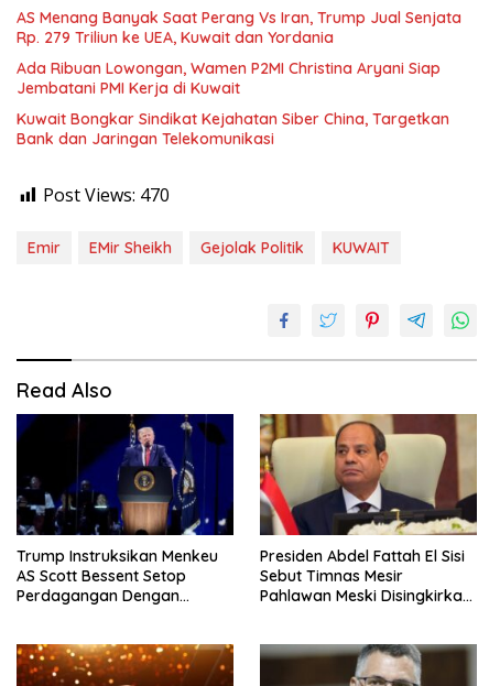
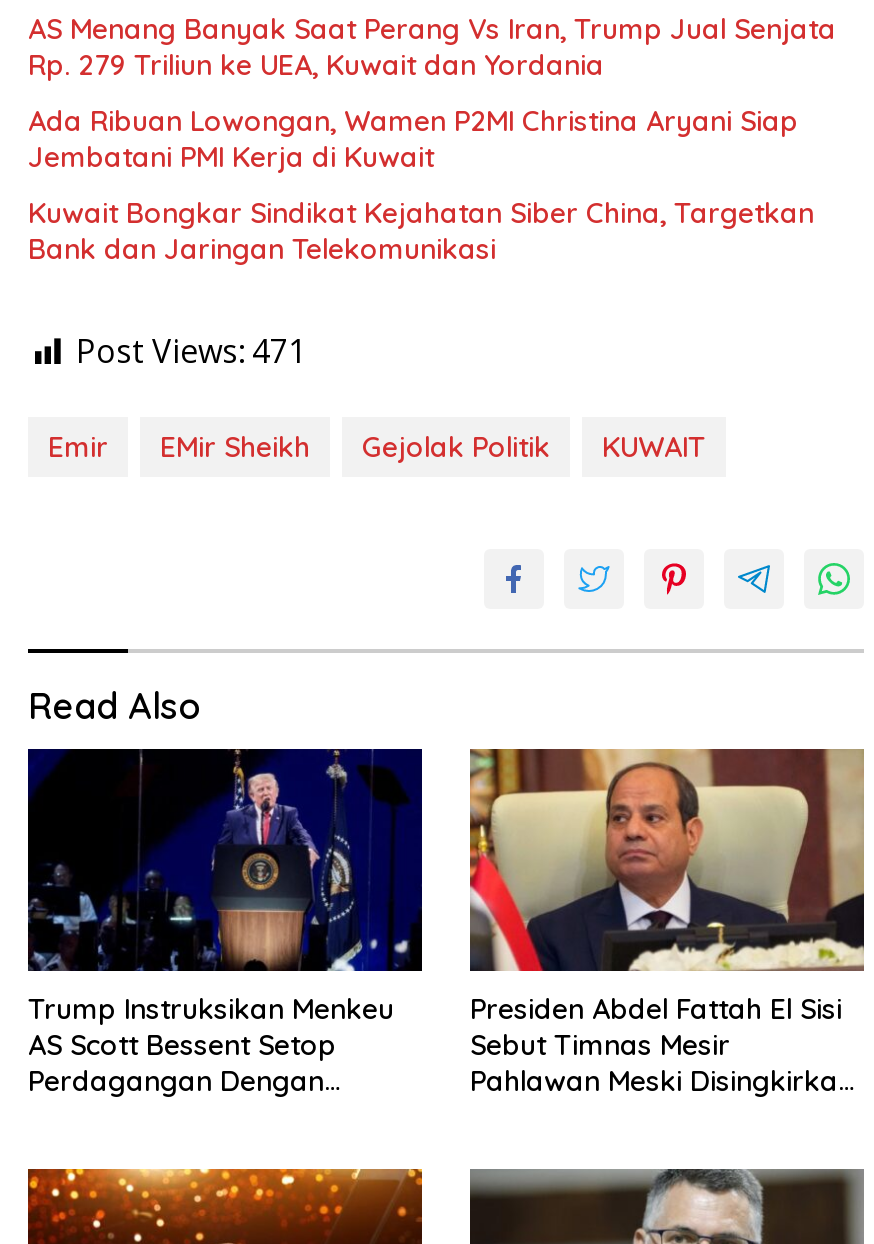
[43,183,170,207] Post Views: 470 -> [76,329,306,373] Post Views: 471

